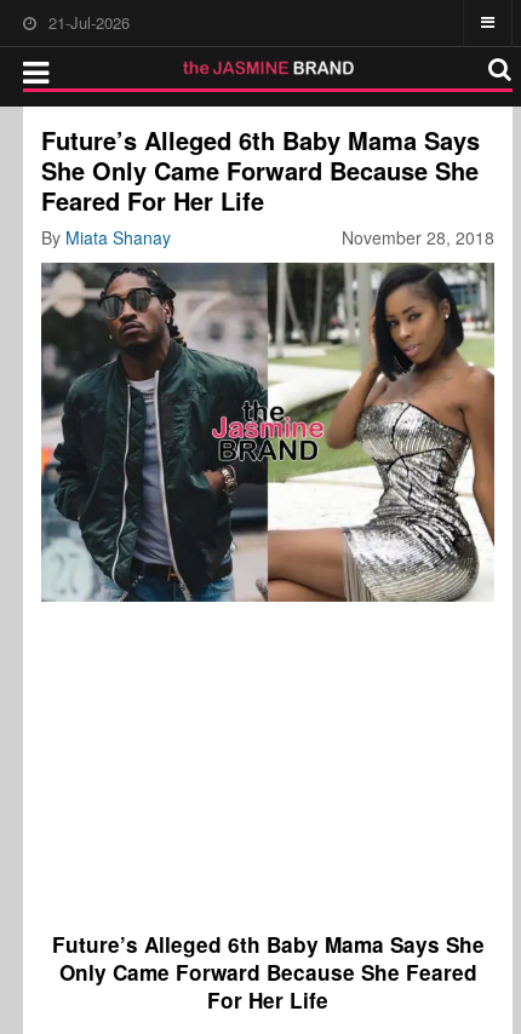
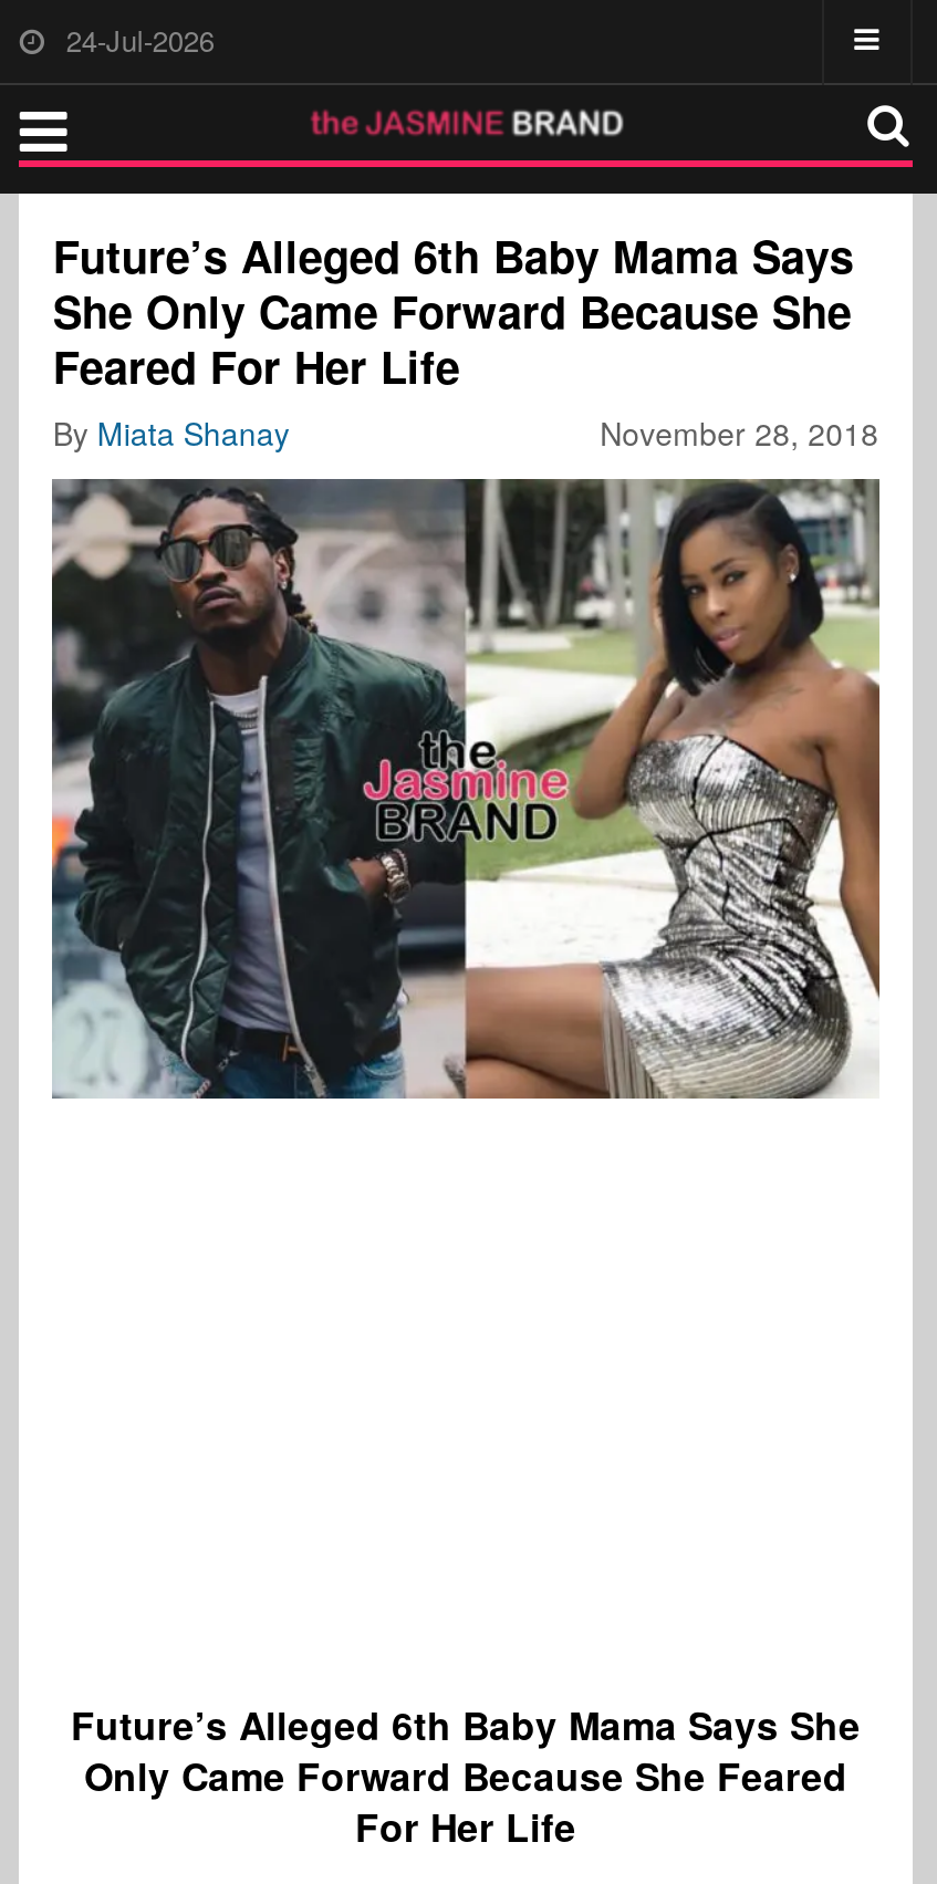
[49,11,130,34] 21-Jul-2026 -> [66,19,214,61] 24-Jul-2026

